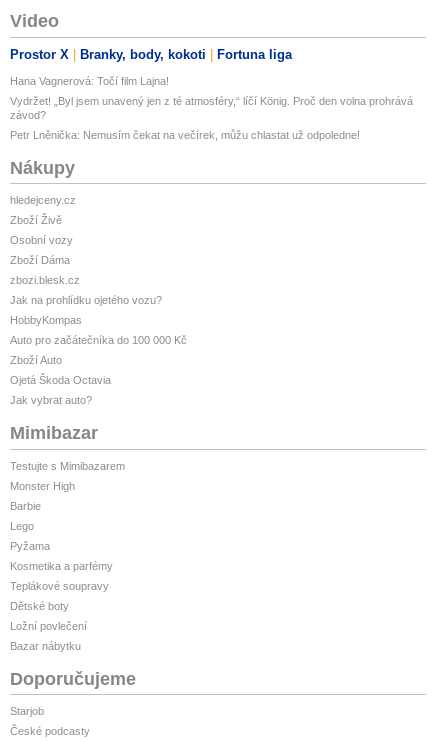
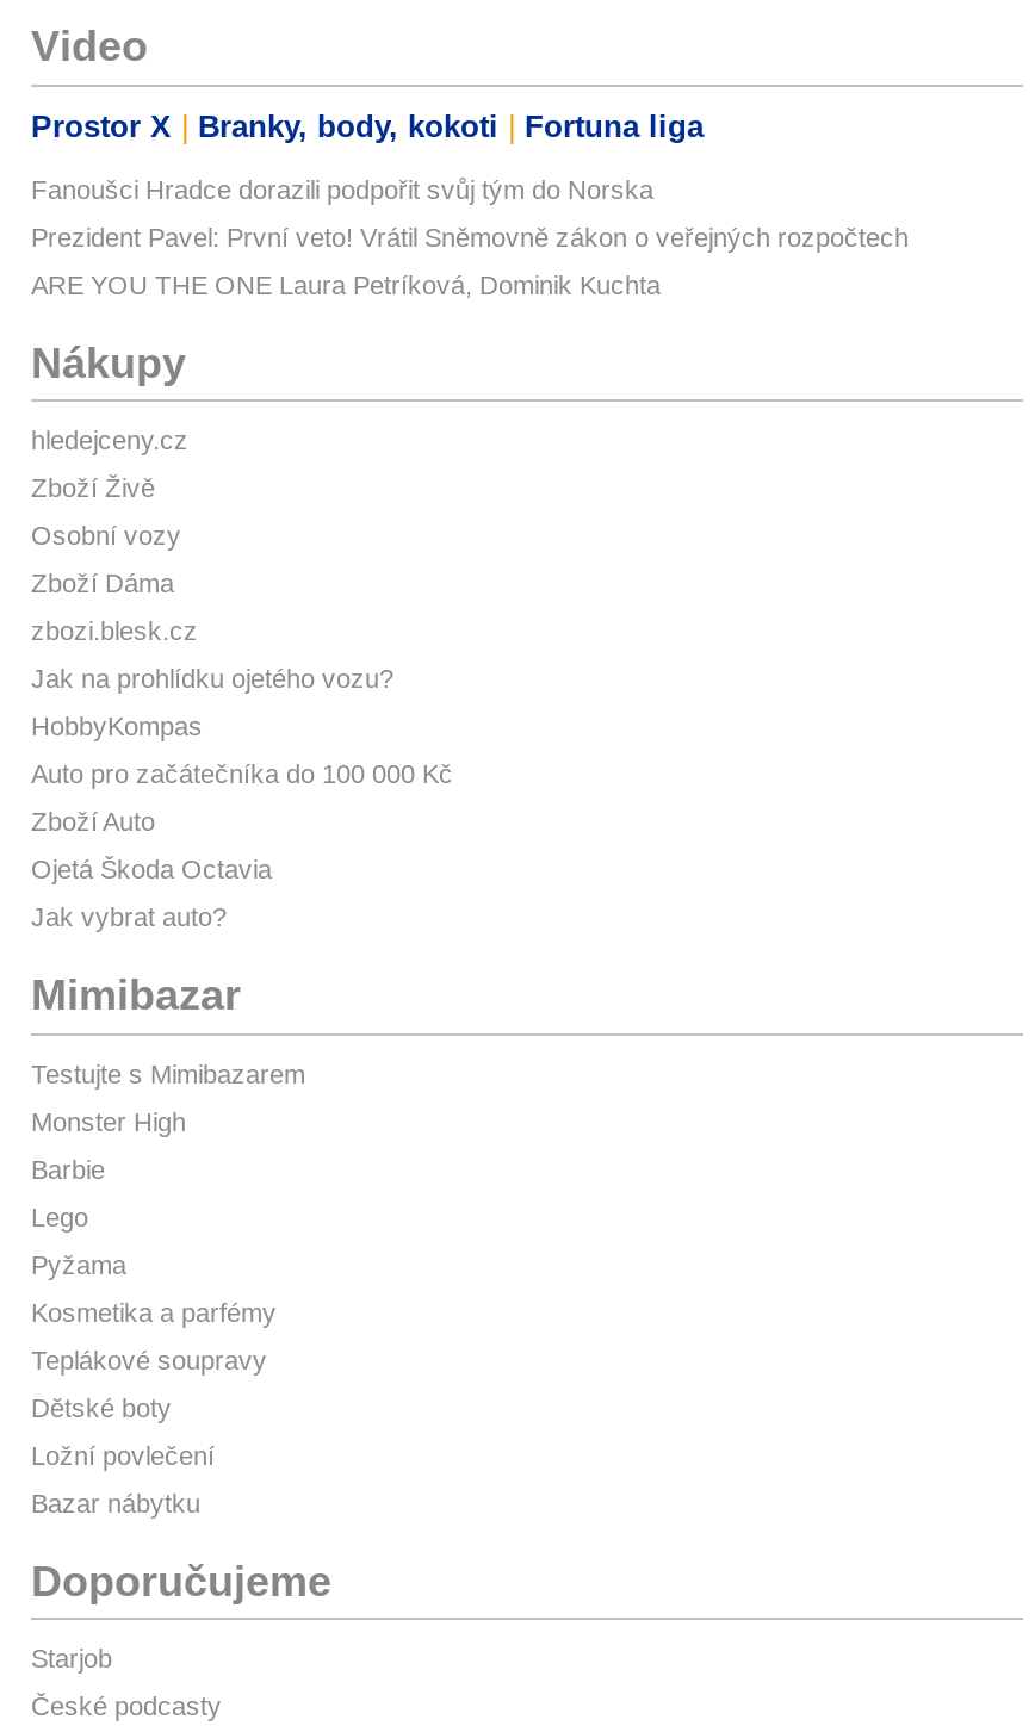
[10,75,169,87] Hana Vagnerová: Točí film Lajna! -> [31,175,653,204] Fanoušci Hradce dorazili podpořit svůj tým do Norska
[10,95,413,121] Vydržet! „Byl jsem unavený jen z té atmosféry,“ líčí König. Proč den volna prohrává | závod? -> [31,223,909,251] Prezident Pavel: První veto! Vrátil Sněmovně zákon o veřejných rozpočtech
[10,129,360,141] Petr Lněnička: Nemusím čekat na večírek, můžu chlastat už odpoledne! -> [31,270,661,299] ARE YOU THE ONE Laura Petríková, Dominik Kuchta

